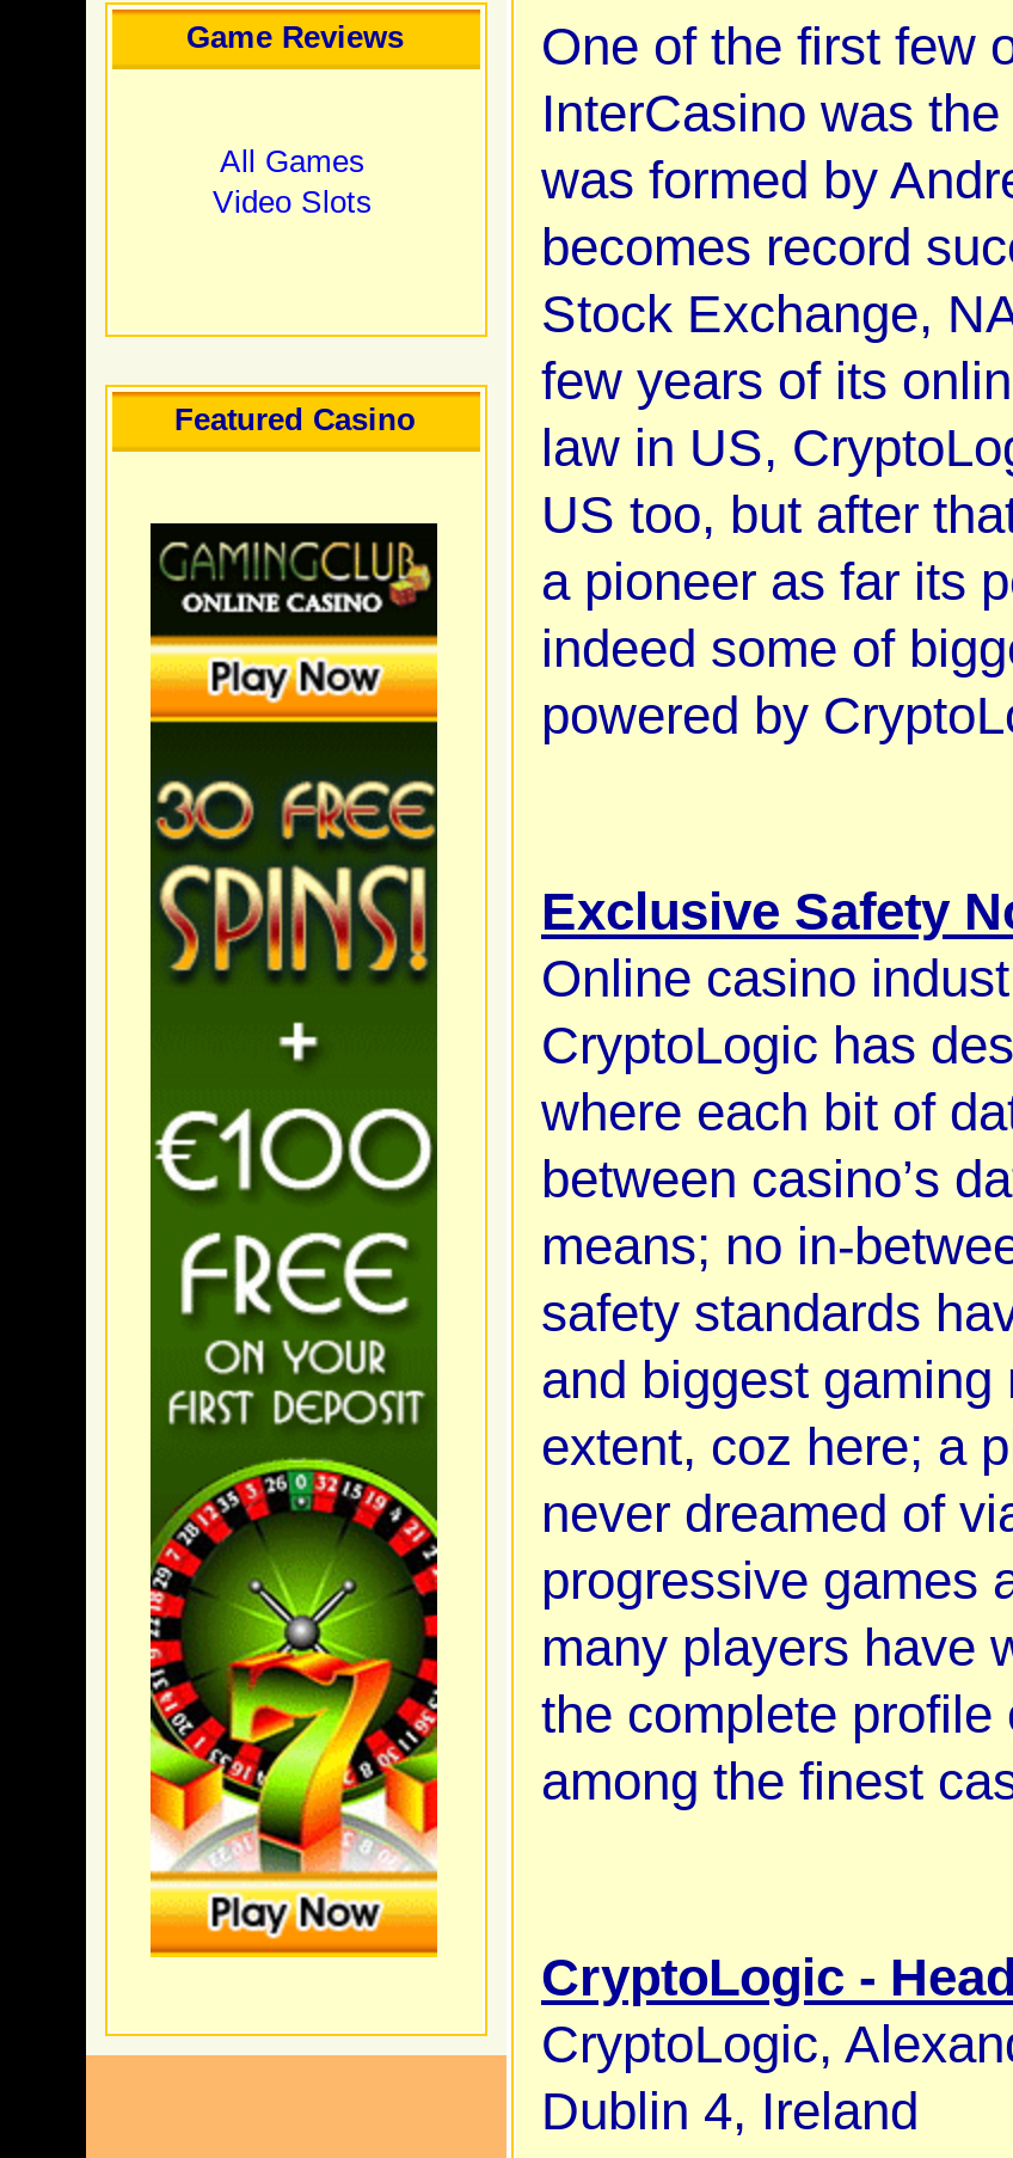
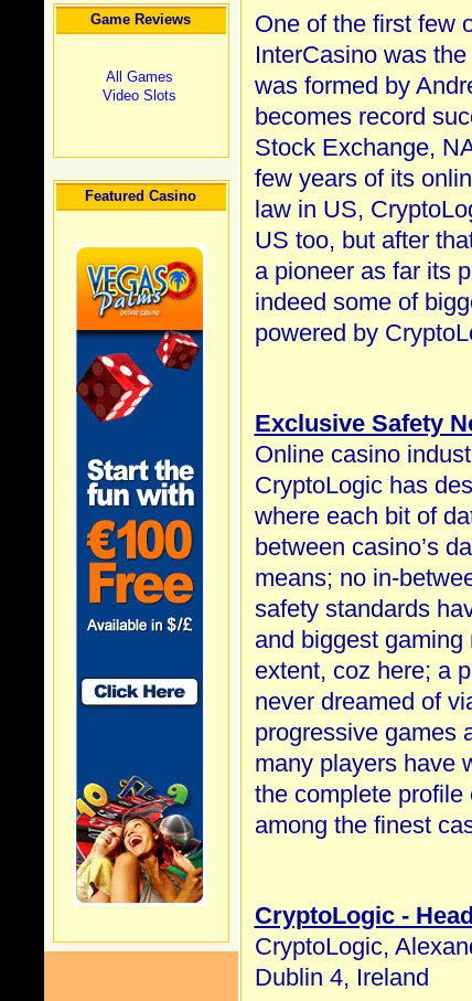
[148,521,440,1960] [image] -> [74,244,206,906] [image]

